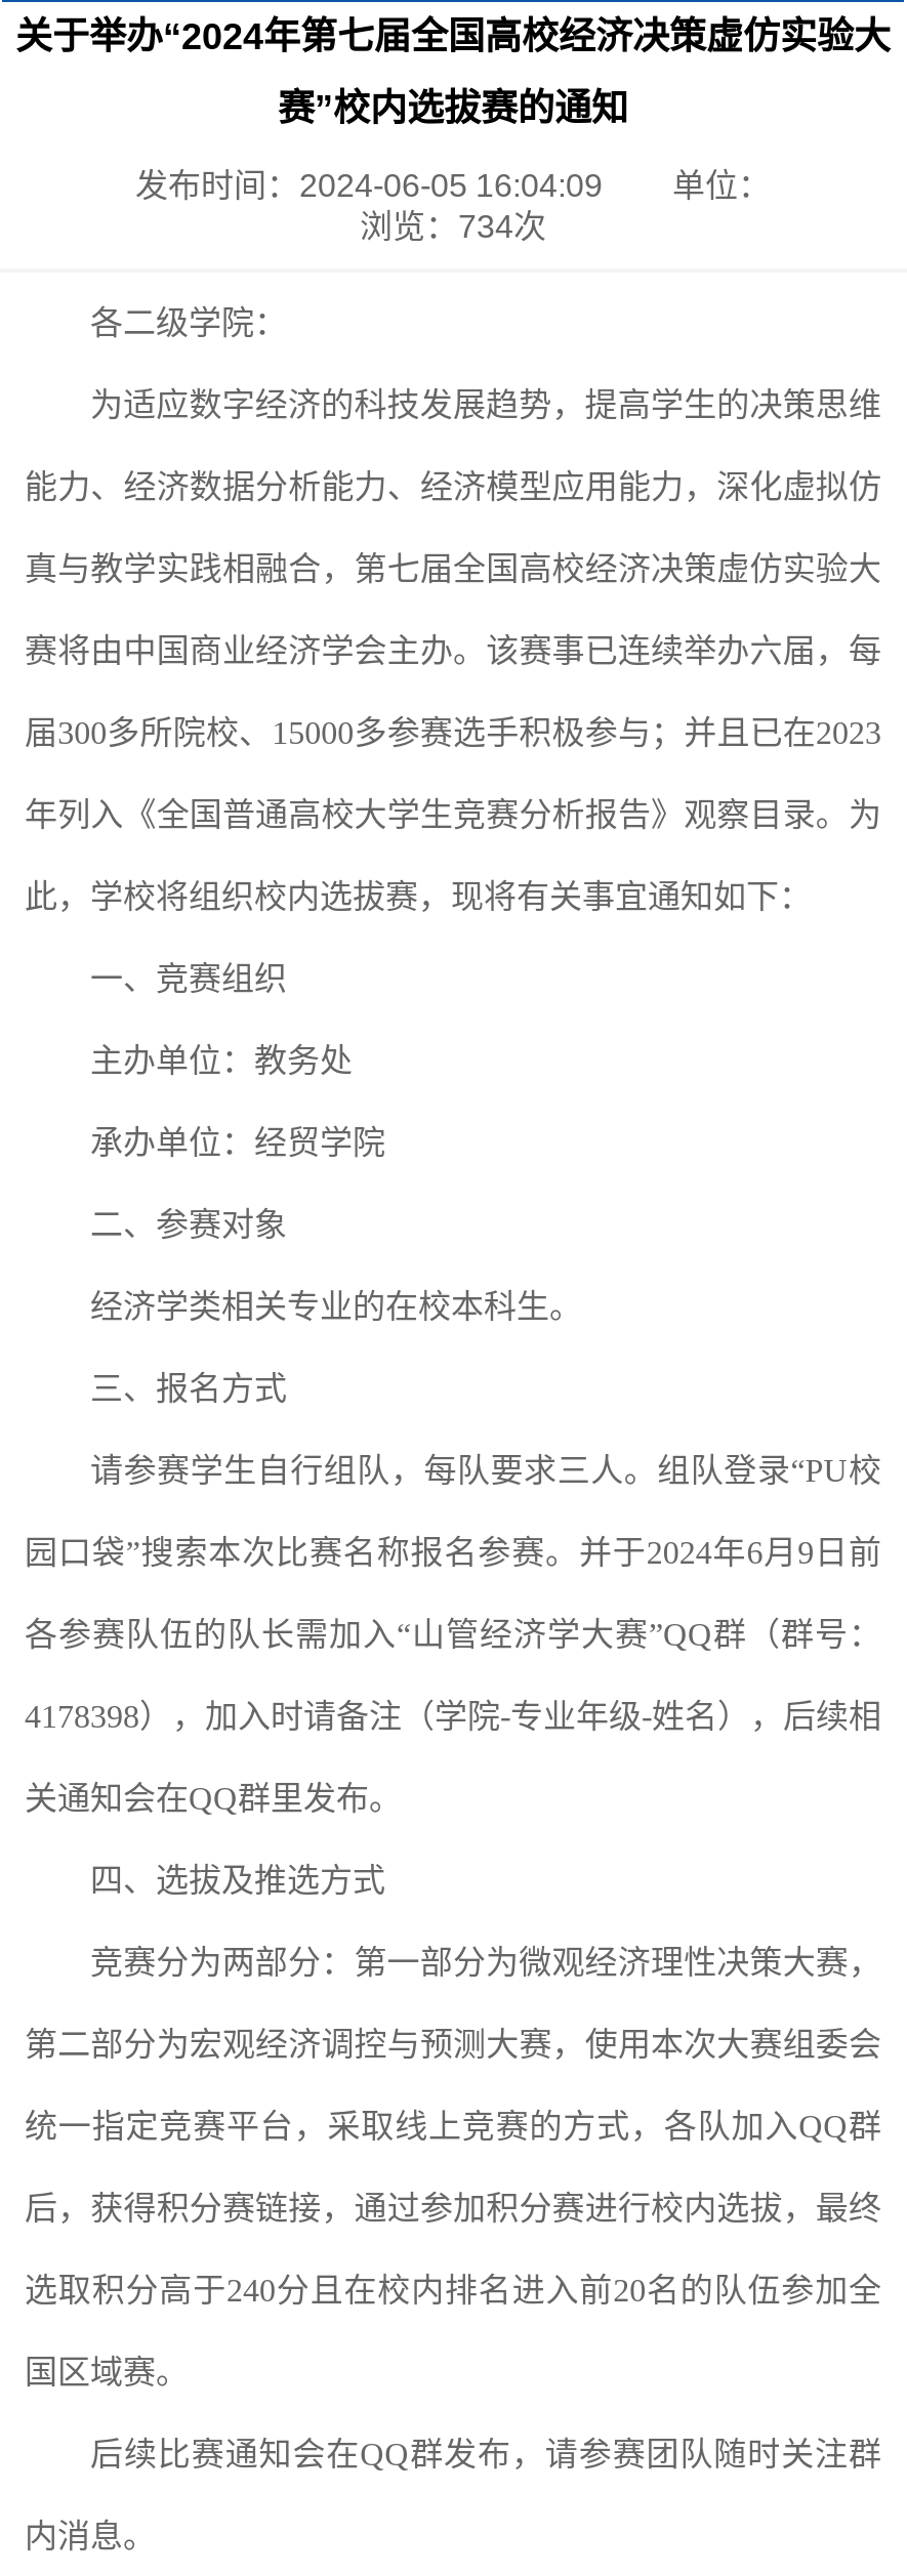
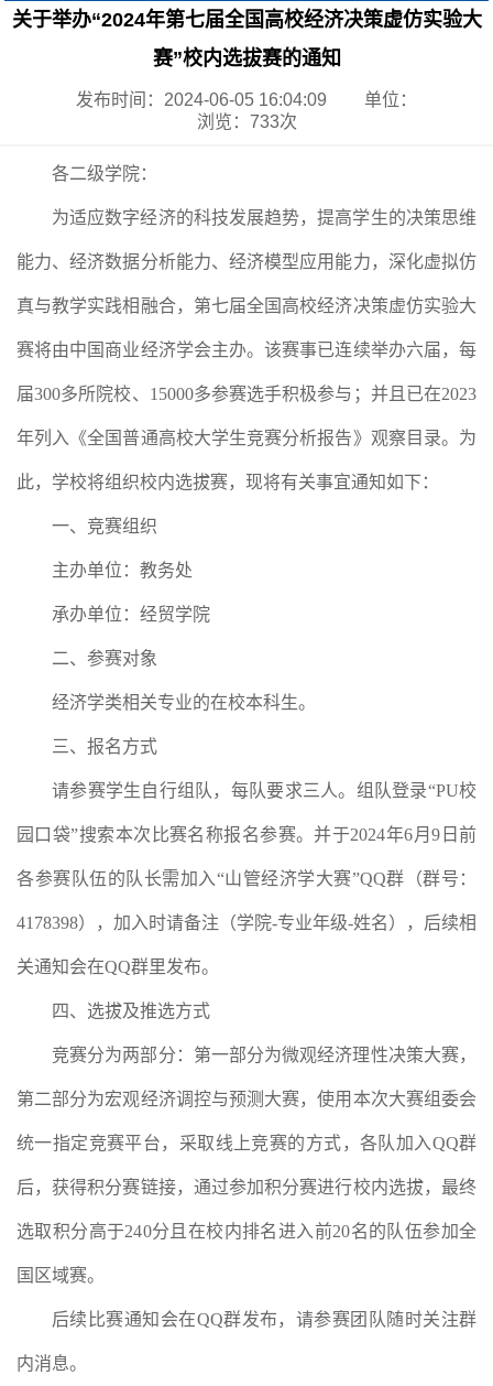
[360,210,546,245] 浏览：734次 -> [196,113,297,132] 浏览：733次

